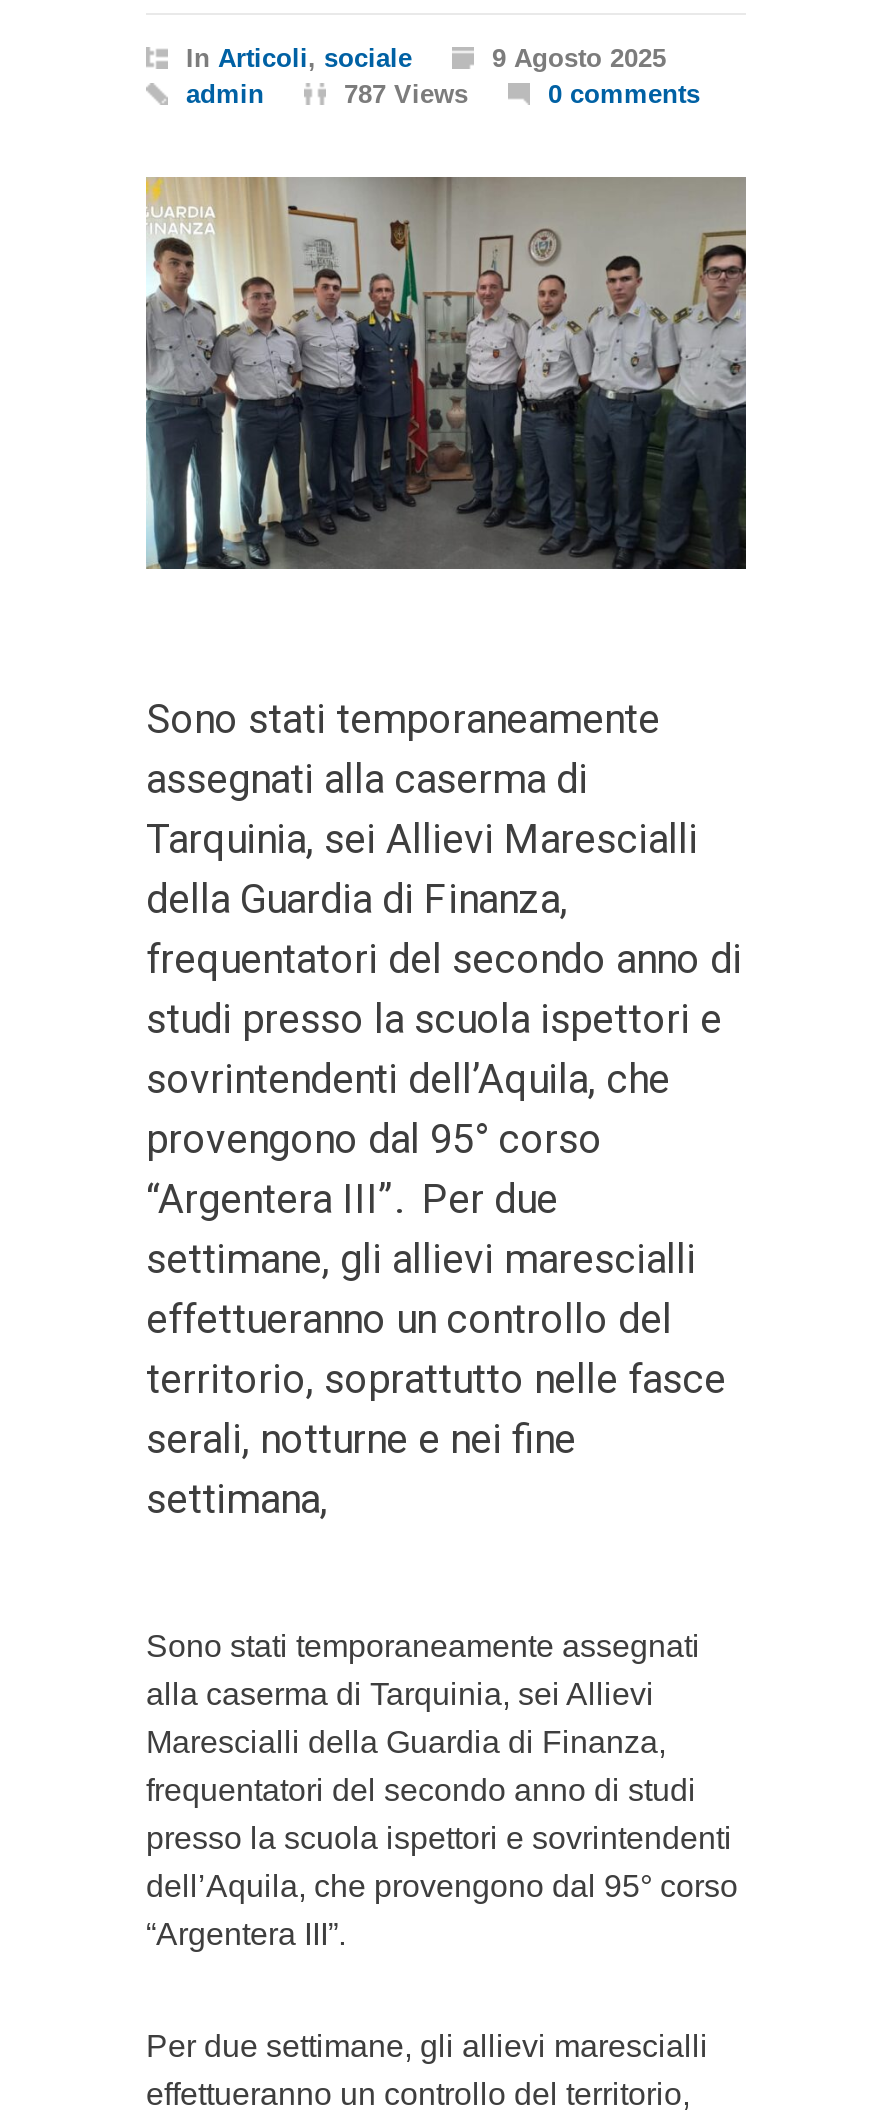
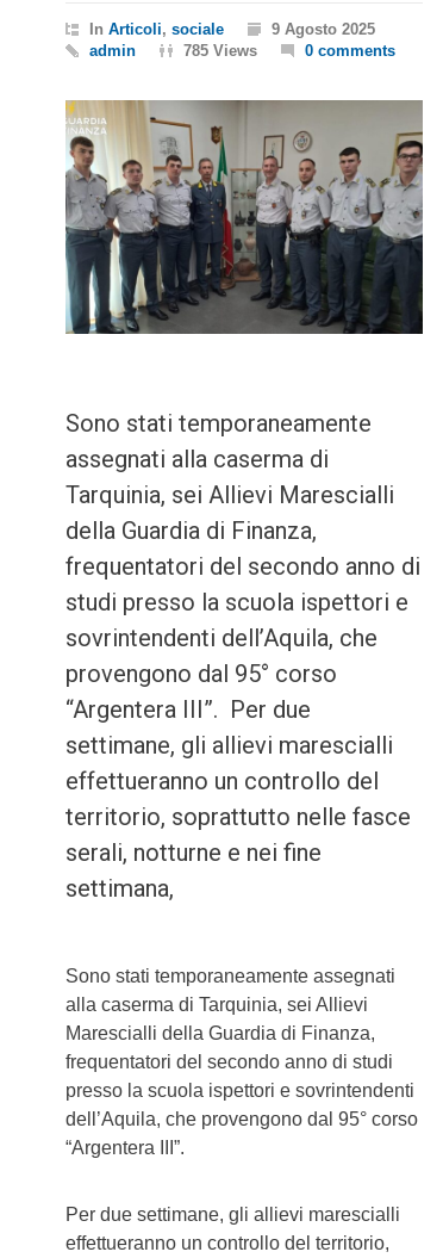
[344,79,468,109] 787 Views -> [183,42,257,60] 785 Views

